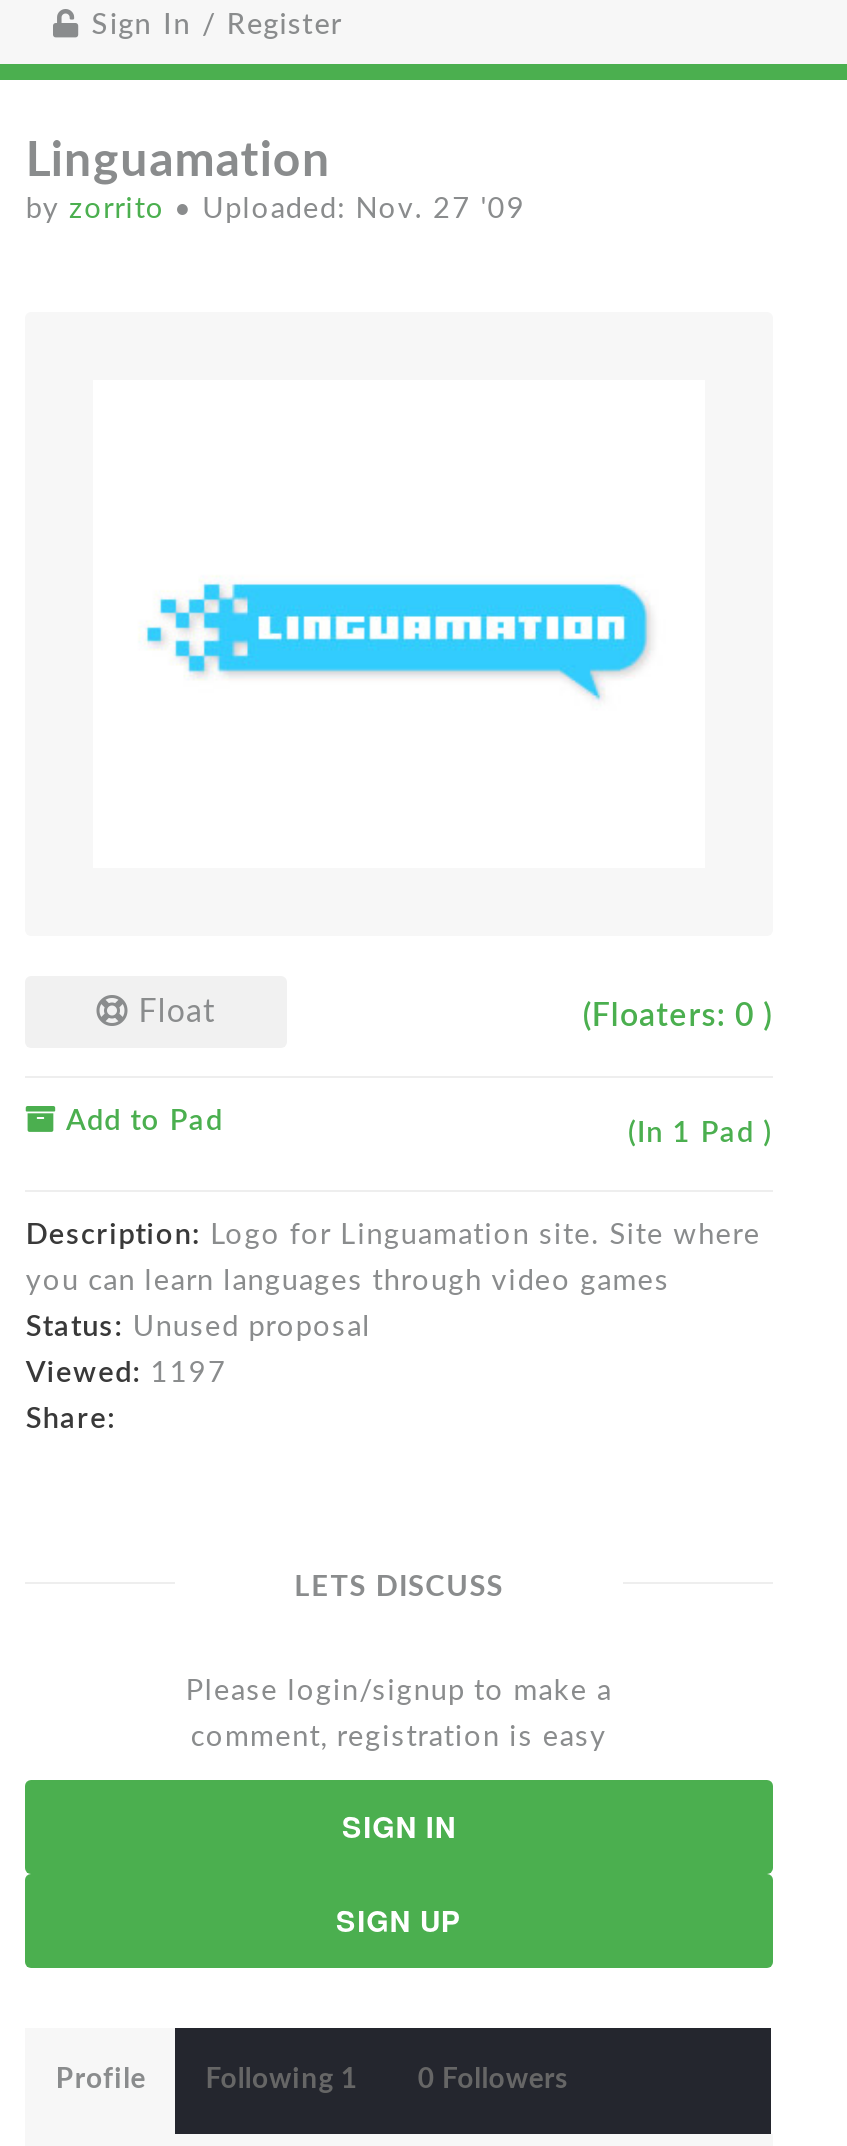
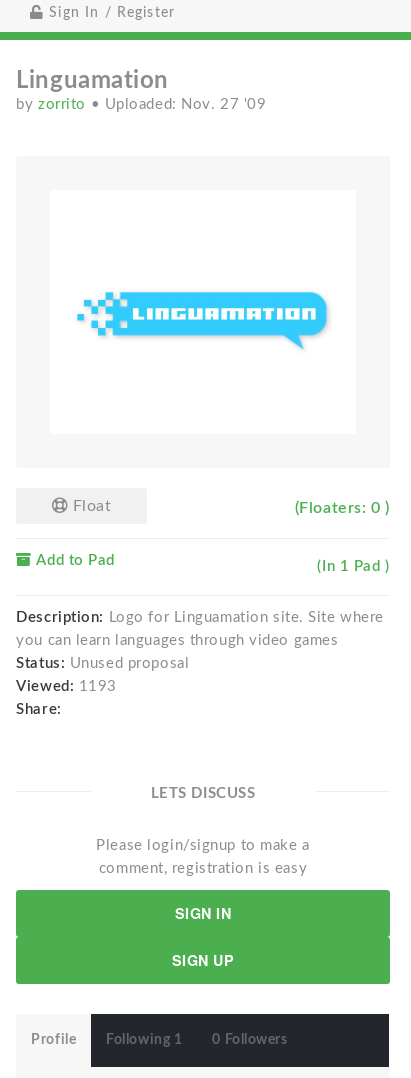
[26,1358,227,1388] Viewed: 1197 -> [16,679,117,694] Viewed: 1193

